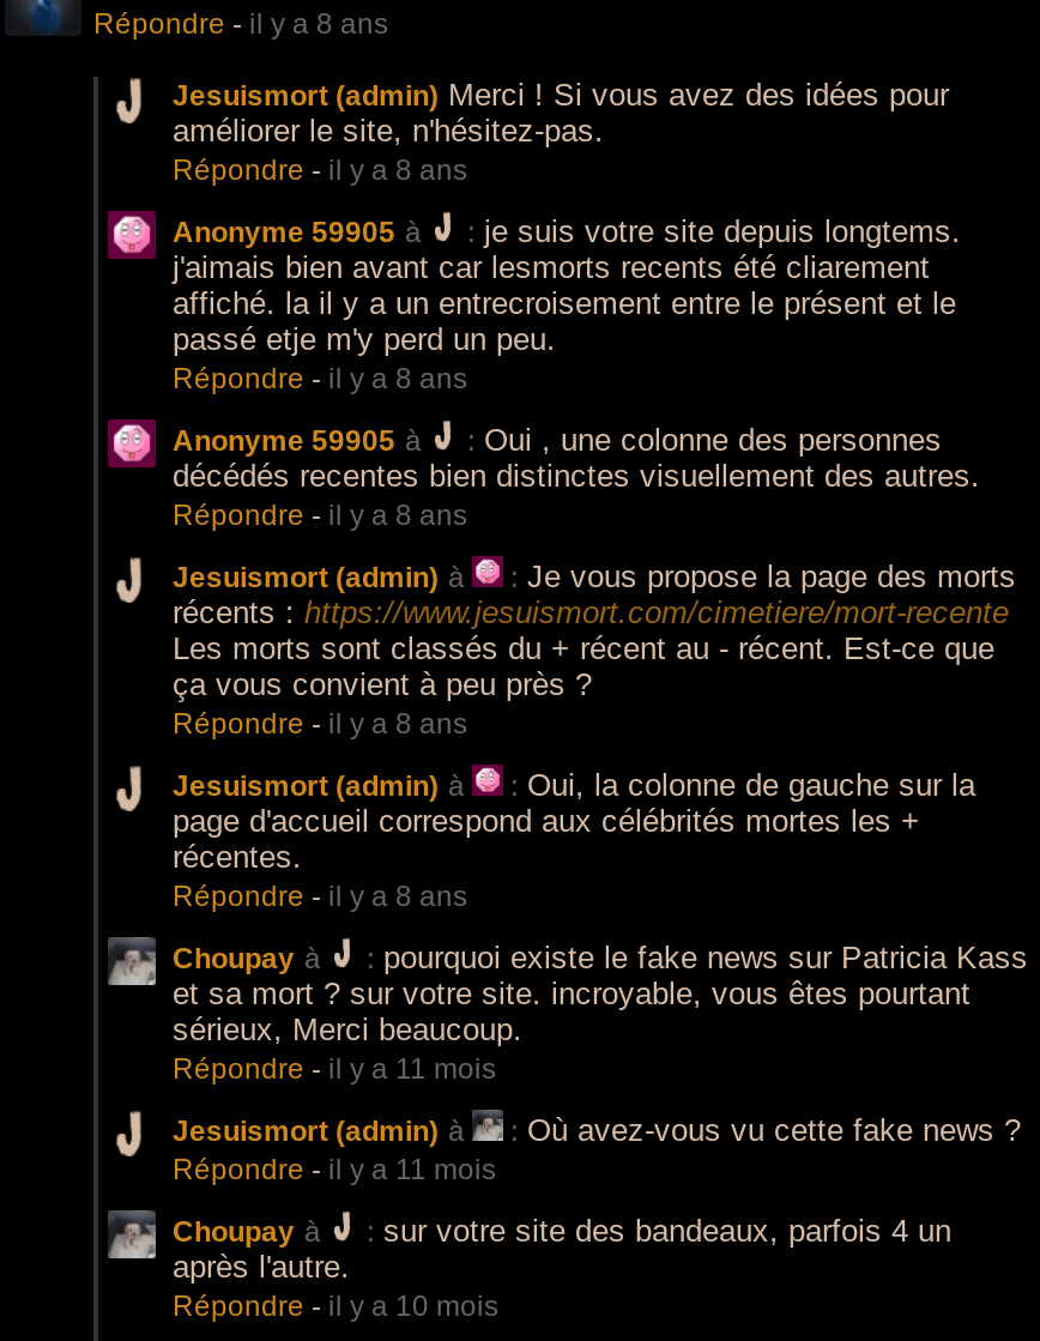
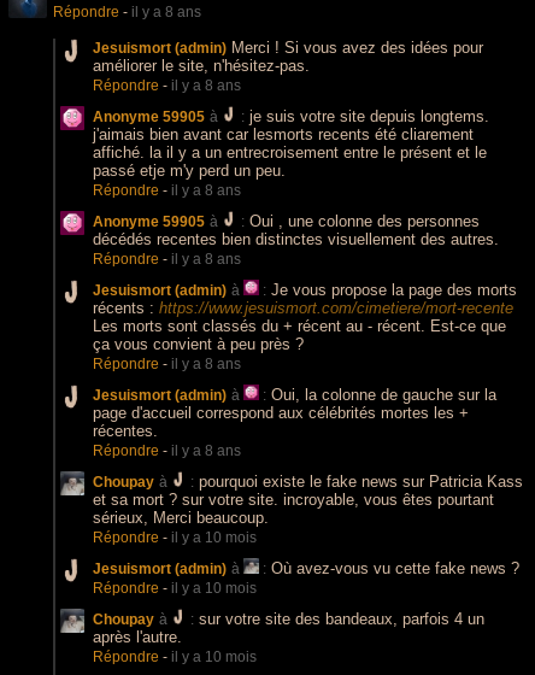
[173,1052,496,1086] Répondre - il y a 11 mois -> [93,529,257,546] Répondre - il y a 10 mois
[173,1153,496,1187] Répondre - il y a 11 mois -> [93,580,257,597] Répondre - il y a 10 mois

